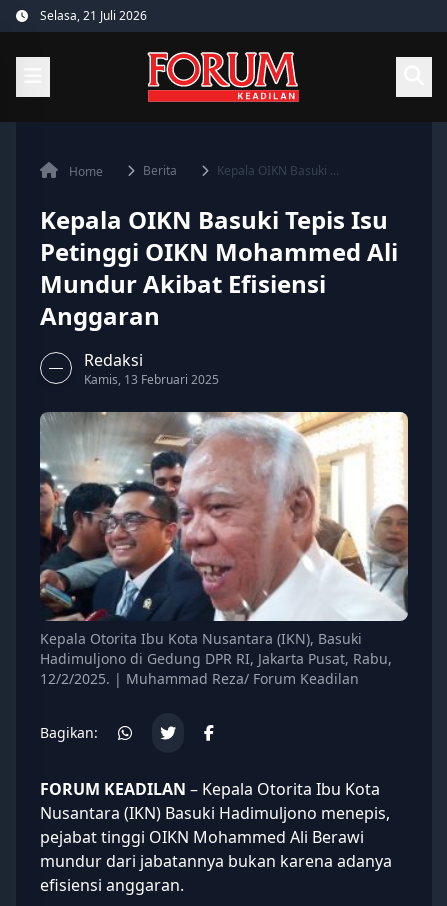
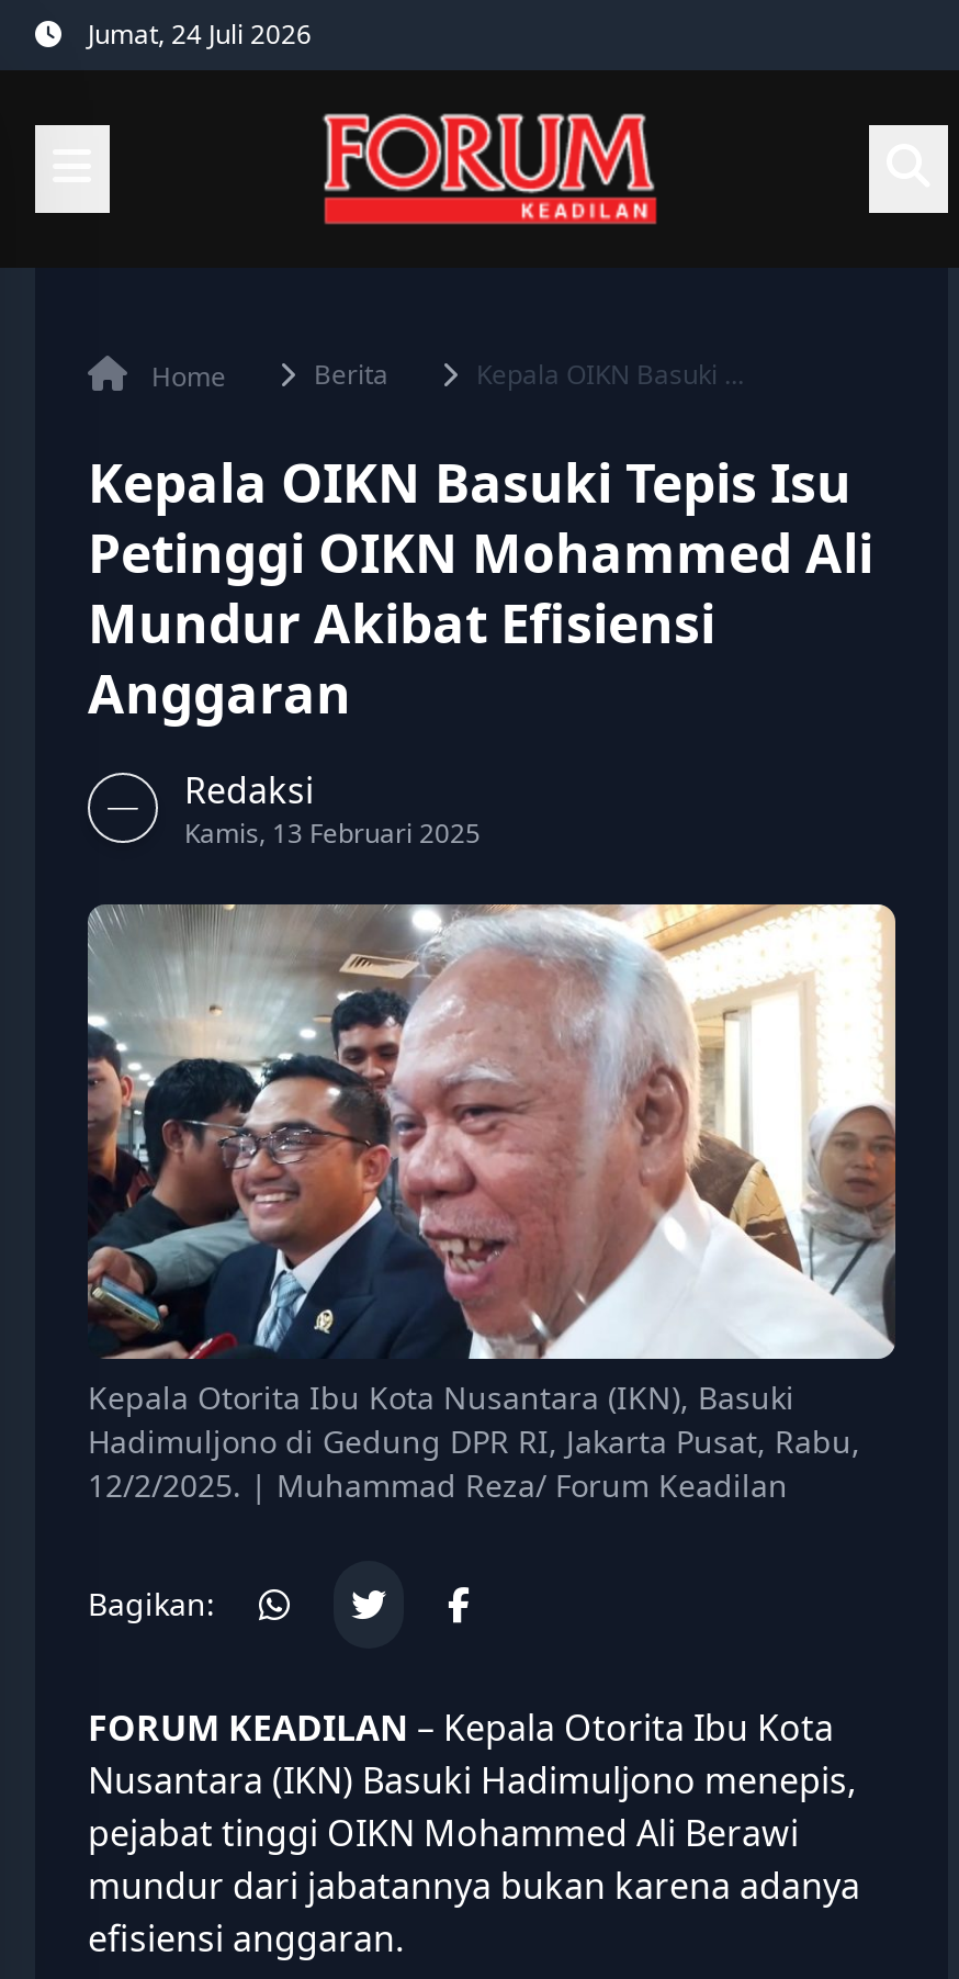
[40,7,147,24] Selasa, 21 Juli 2026 -> [88,15,312,53] Jumat, 24 Juli 2026

